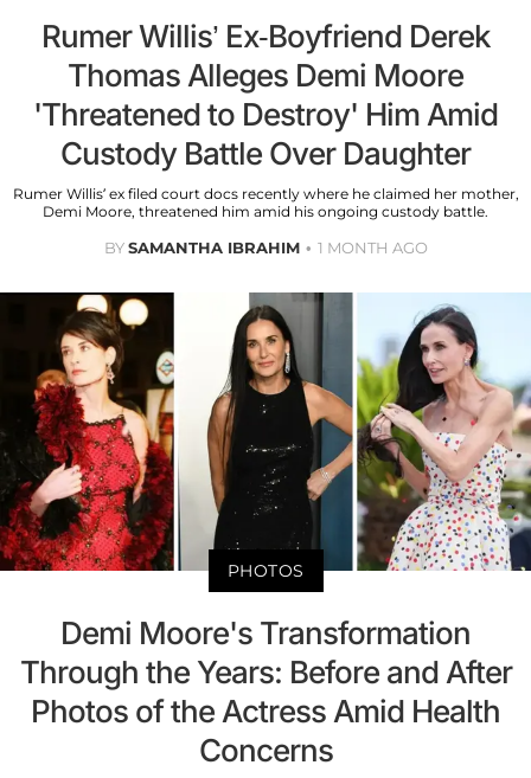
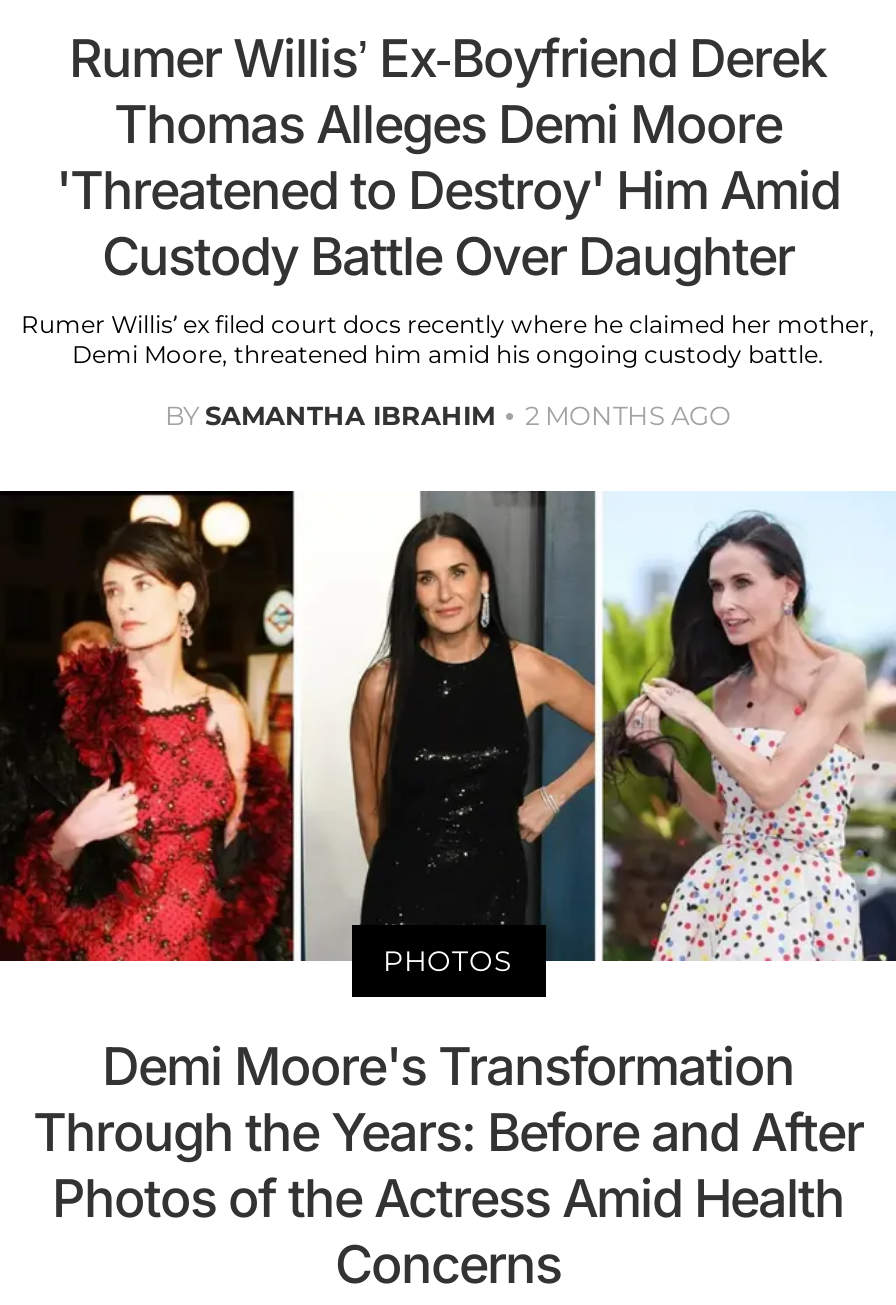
[104,239,427,258] BY SAMANTHA IBRAHIM 1 MONTH AGO -> [165,400,731,432] BY SAMANTHA IBRAHIM 2 MONTHS AGO

